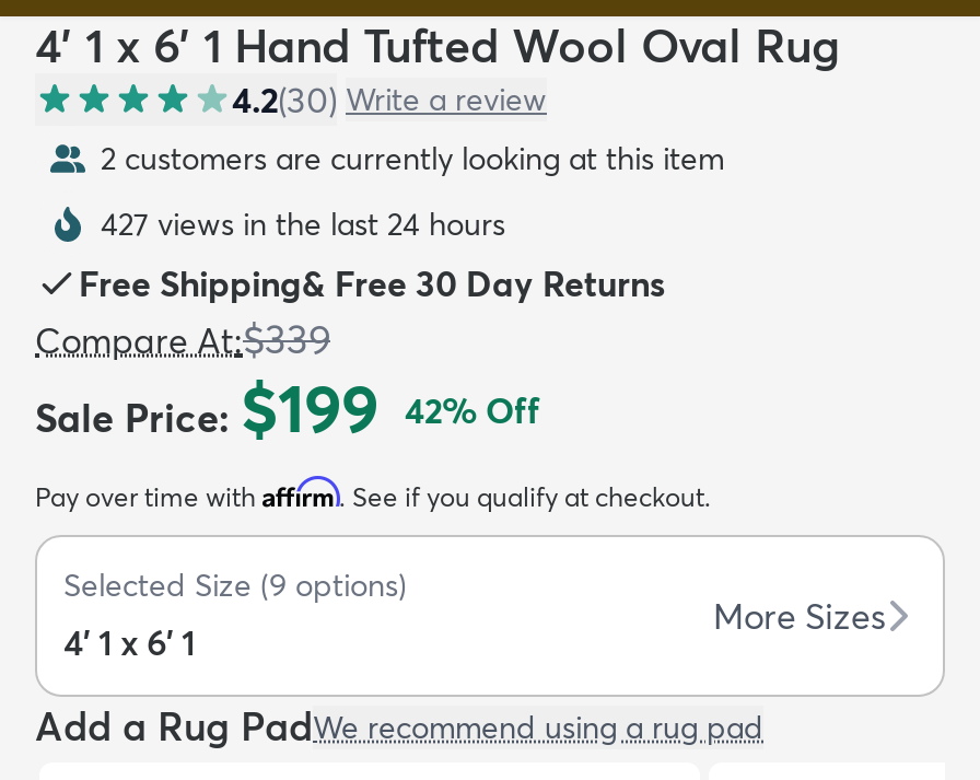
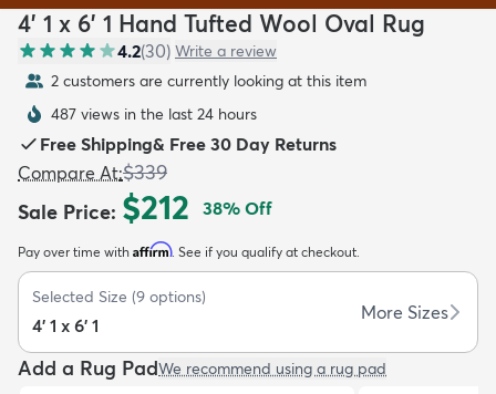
[101,204,505,243] 427 views in the last 24 hours -> [51,104,257,124] 487 views in the last 24 hours
[35,368,540,449] Sale Price: $199 42% Off -> [18,187,272,228] Sale Price: $212 38% Off

